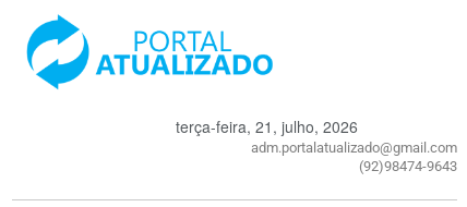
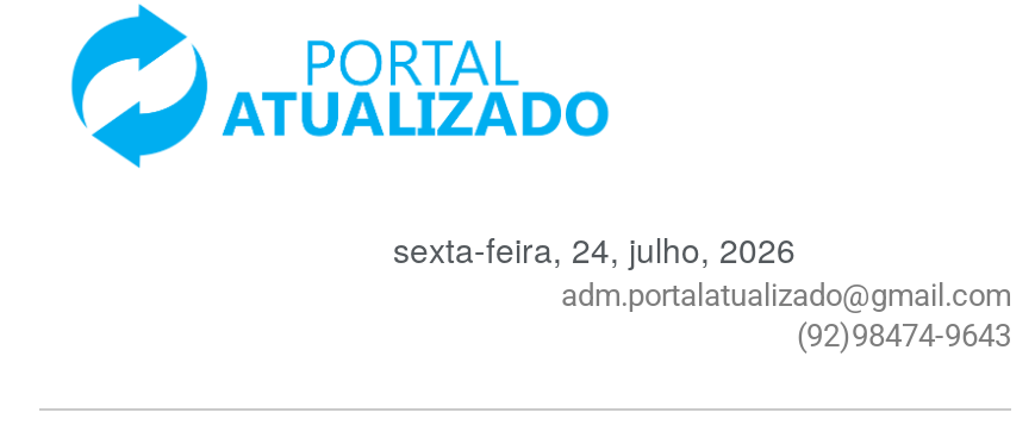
[175,115,357,137] terça-feira, 21, julho, 2026 -> [393,224,796,272] sexta-feira, 24, julho, 2026

